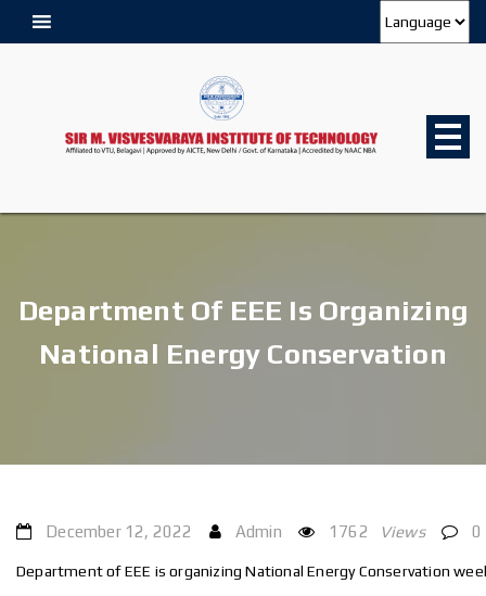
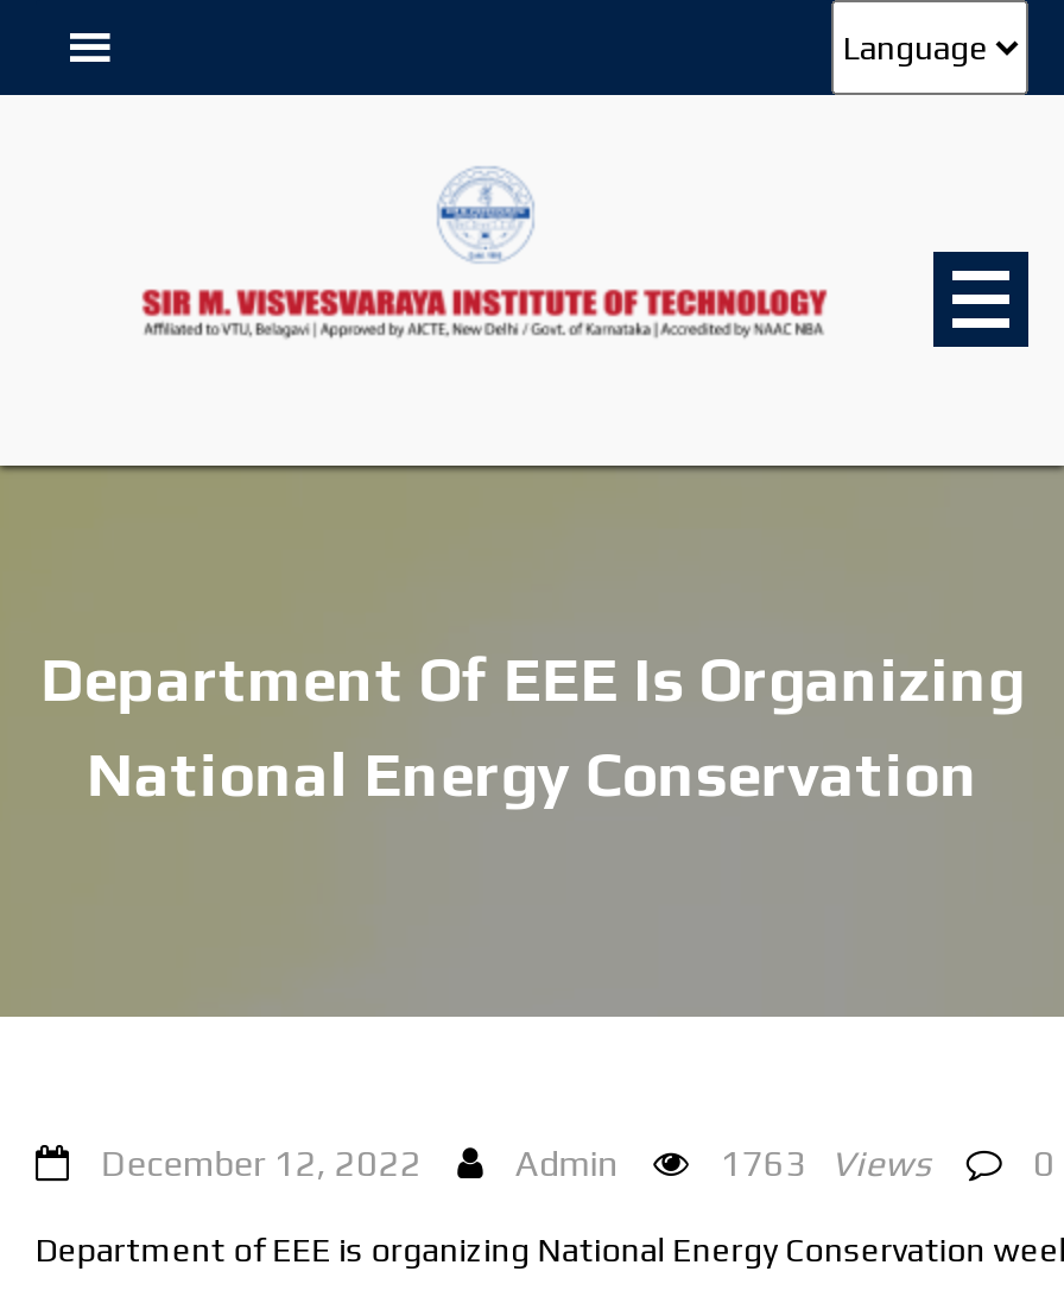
[329,522,425,541] 1762 Views -> [720,1143,931,1183] 1763 Views

